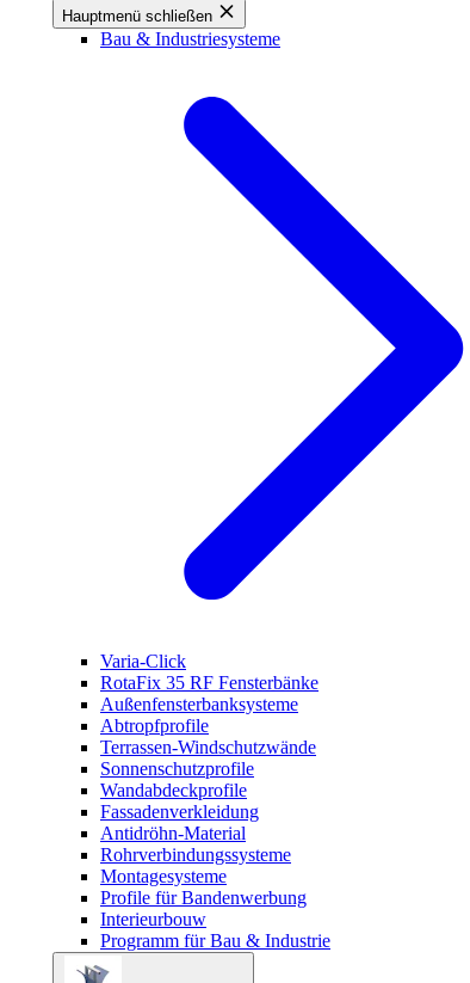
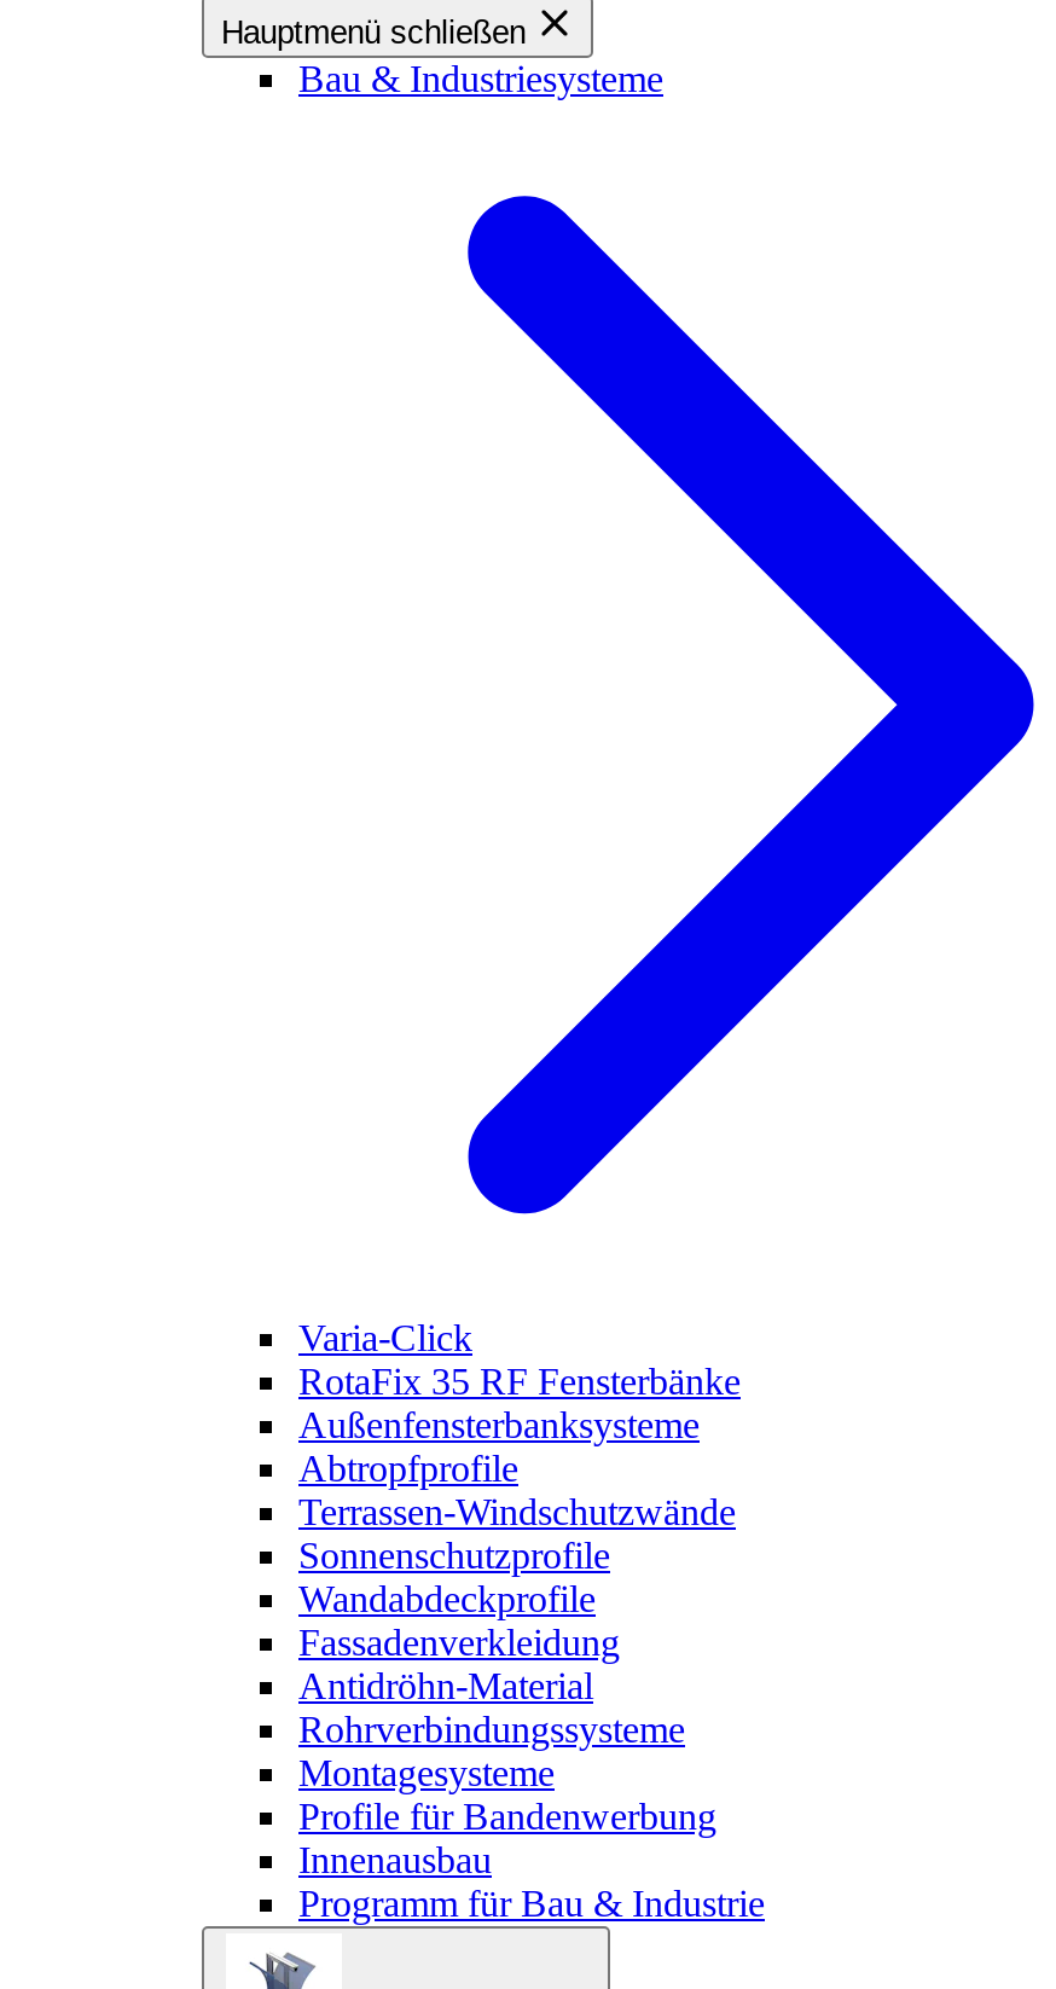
[100,909,206,929] Interieurbouw -> [298,1839,492,1880] Innenausbau

